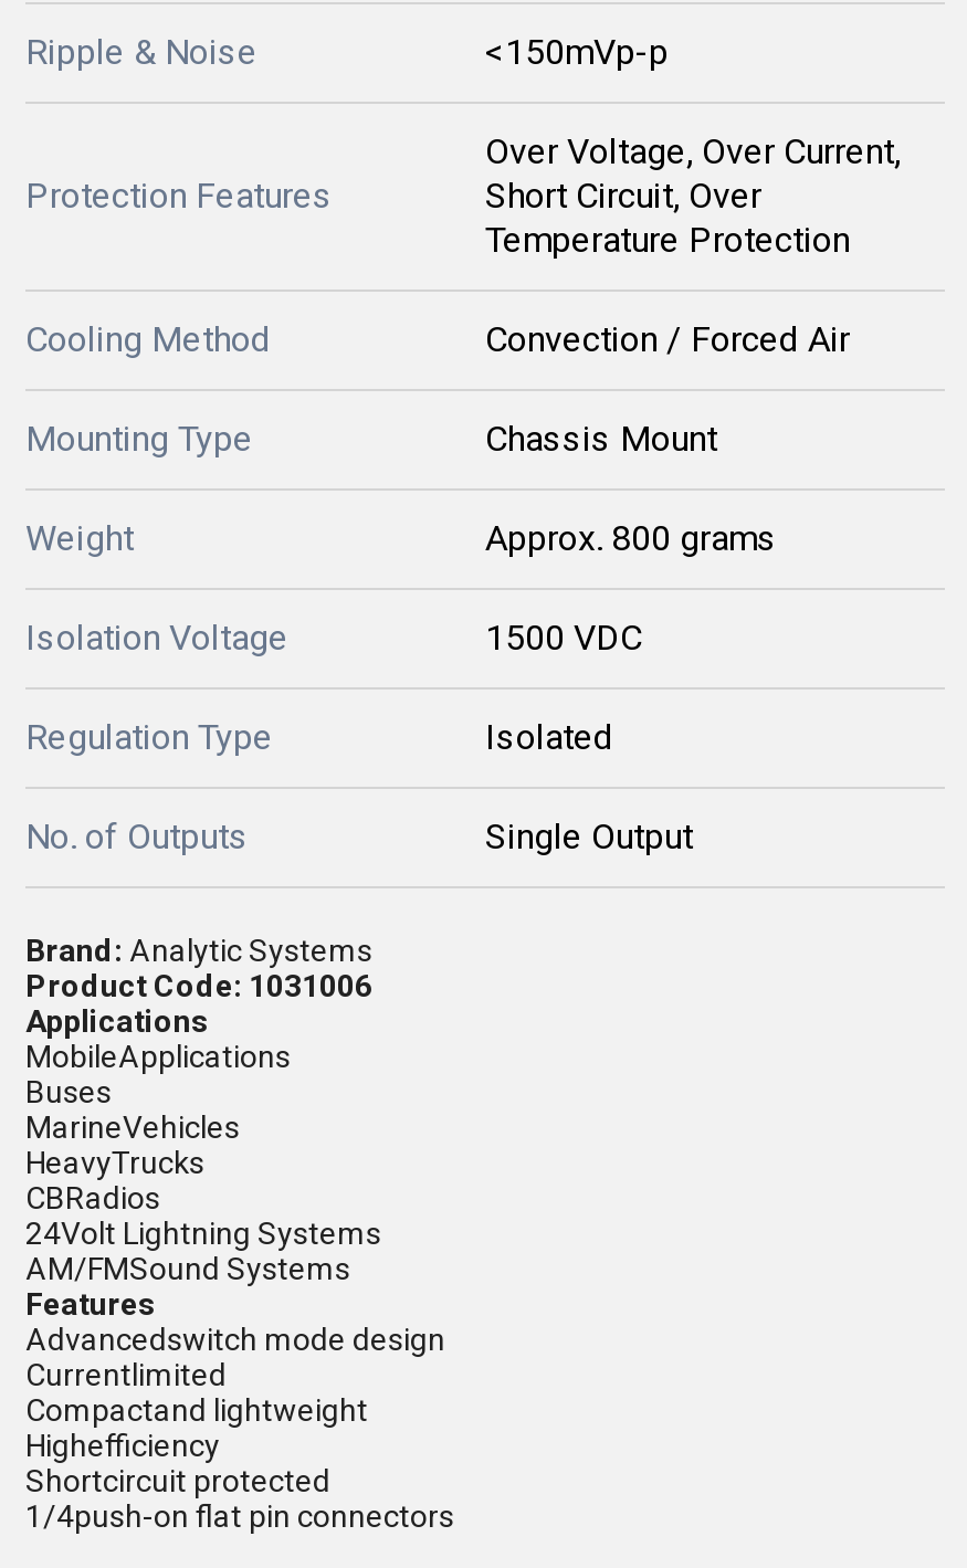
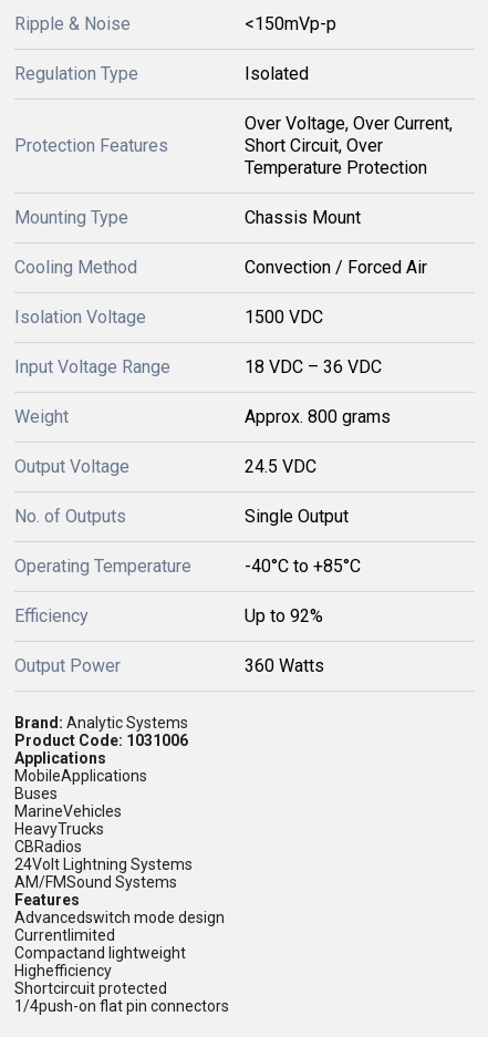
moved [25,318,850,360] -> [14,257,427,278]: Cooling Method | Convection / Forced Air
moved [25,517,777,559] -> [14,406,391,427]: Weight | Approx. 800 grams
none -> [14,356,382,477] Input Voltage Range | 18 VDC – 36 VDC | Output Voltage | 24.5 VDC
moved [25,716,613,758] -> [14,63,309,84]: Regulation Type | Isolated
none -> [14,556,361,676] Operating Temperature | -40°C to +85°C | Efficiency | Up to 92% | Output Power | 360 Watts

